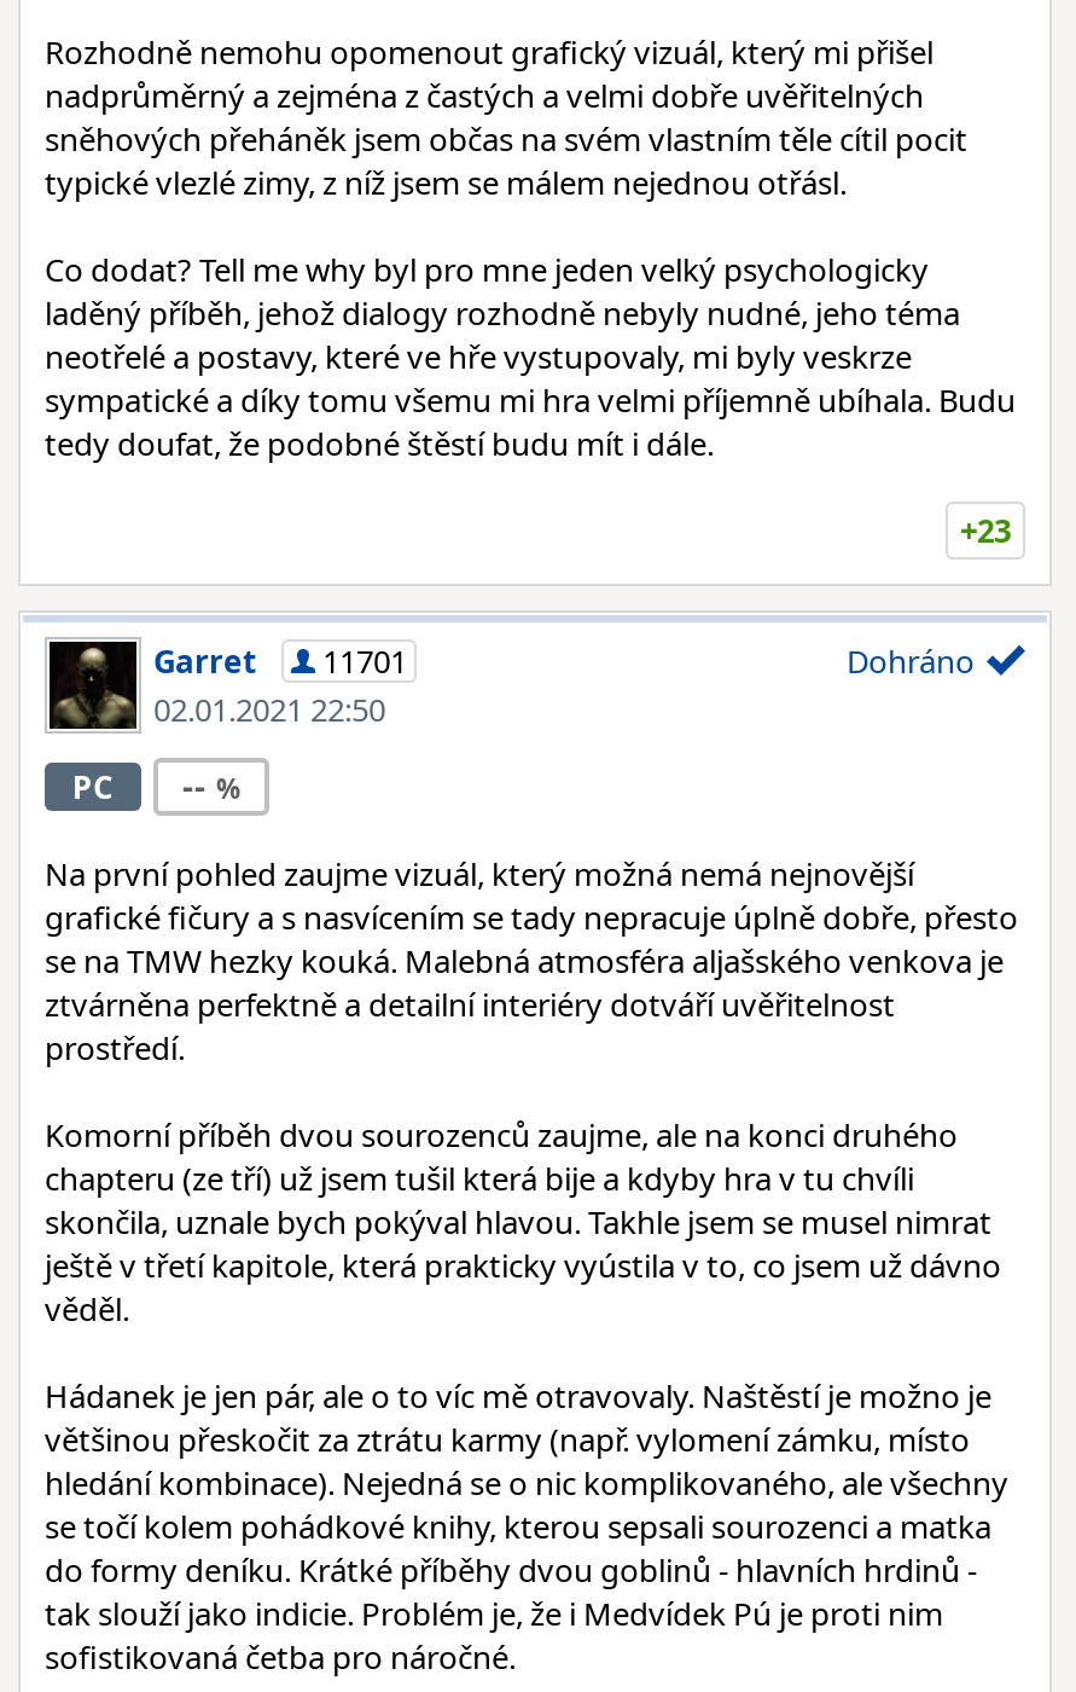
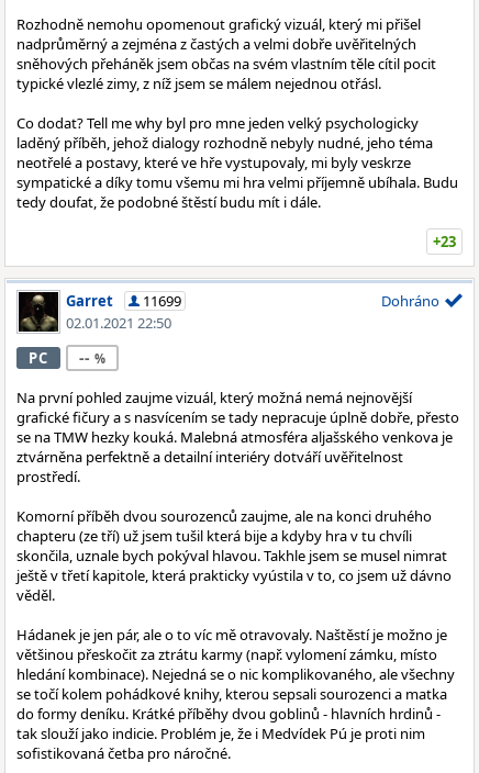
[153,639,407,683] Garret 11701 -> [66,291,181,311] Garret 11699

